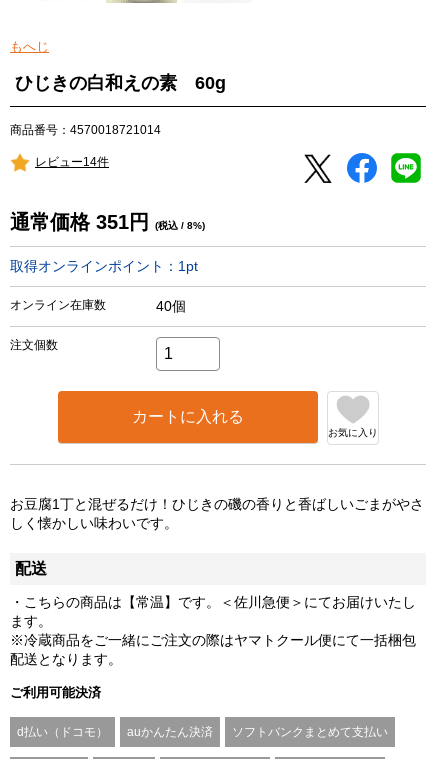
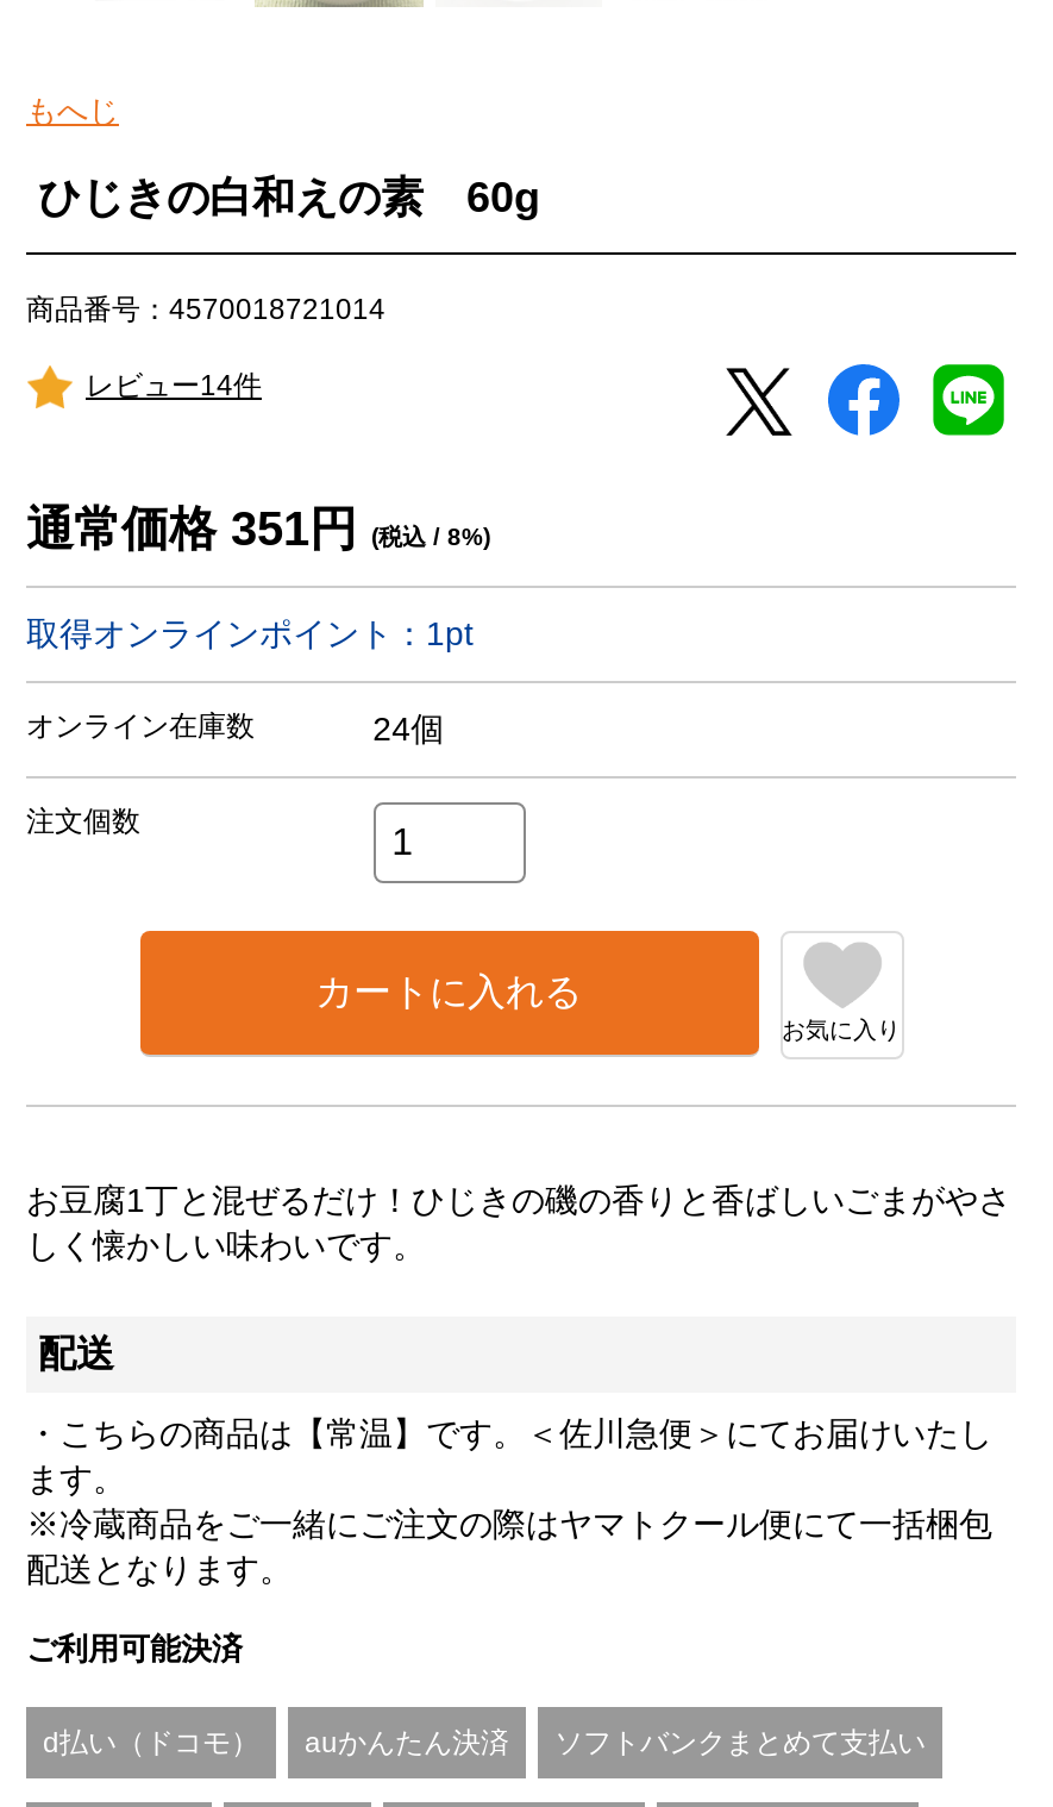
[156,298,186,314] 40個 -> [373,709,444,747] 24個

